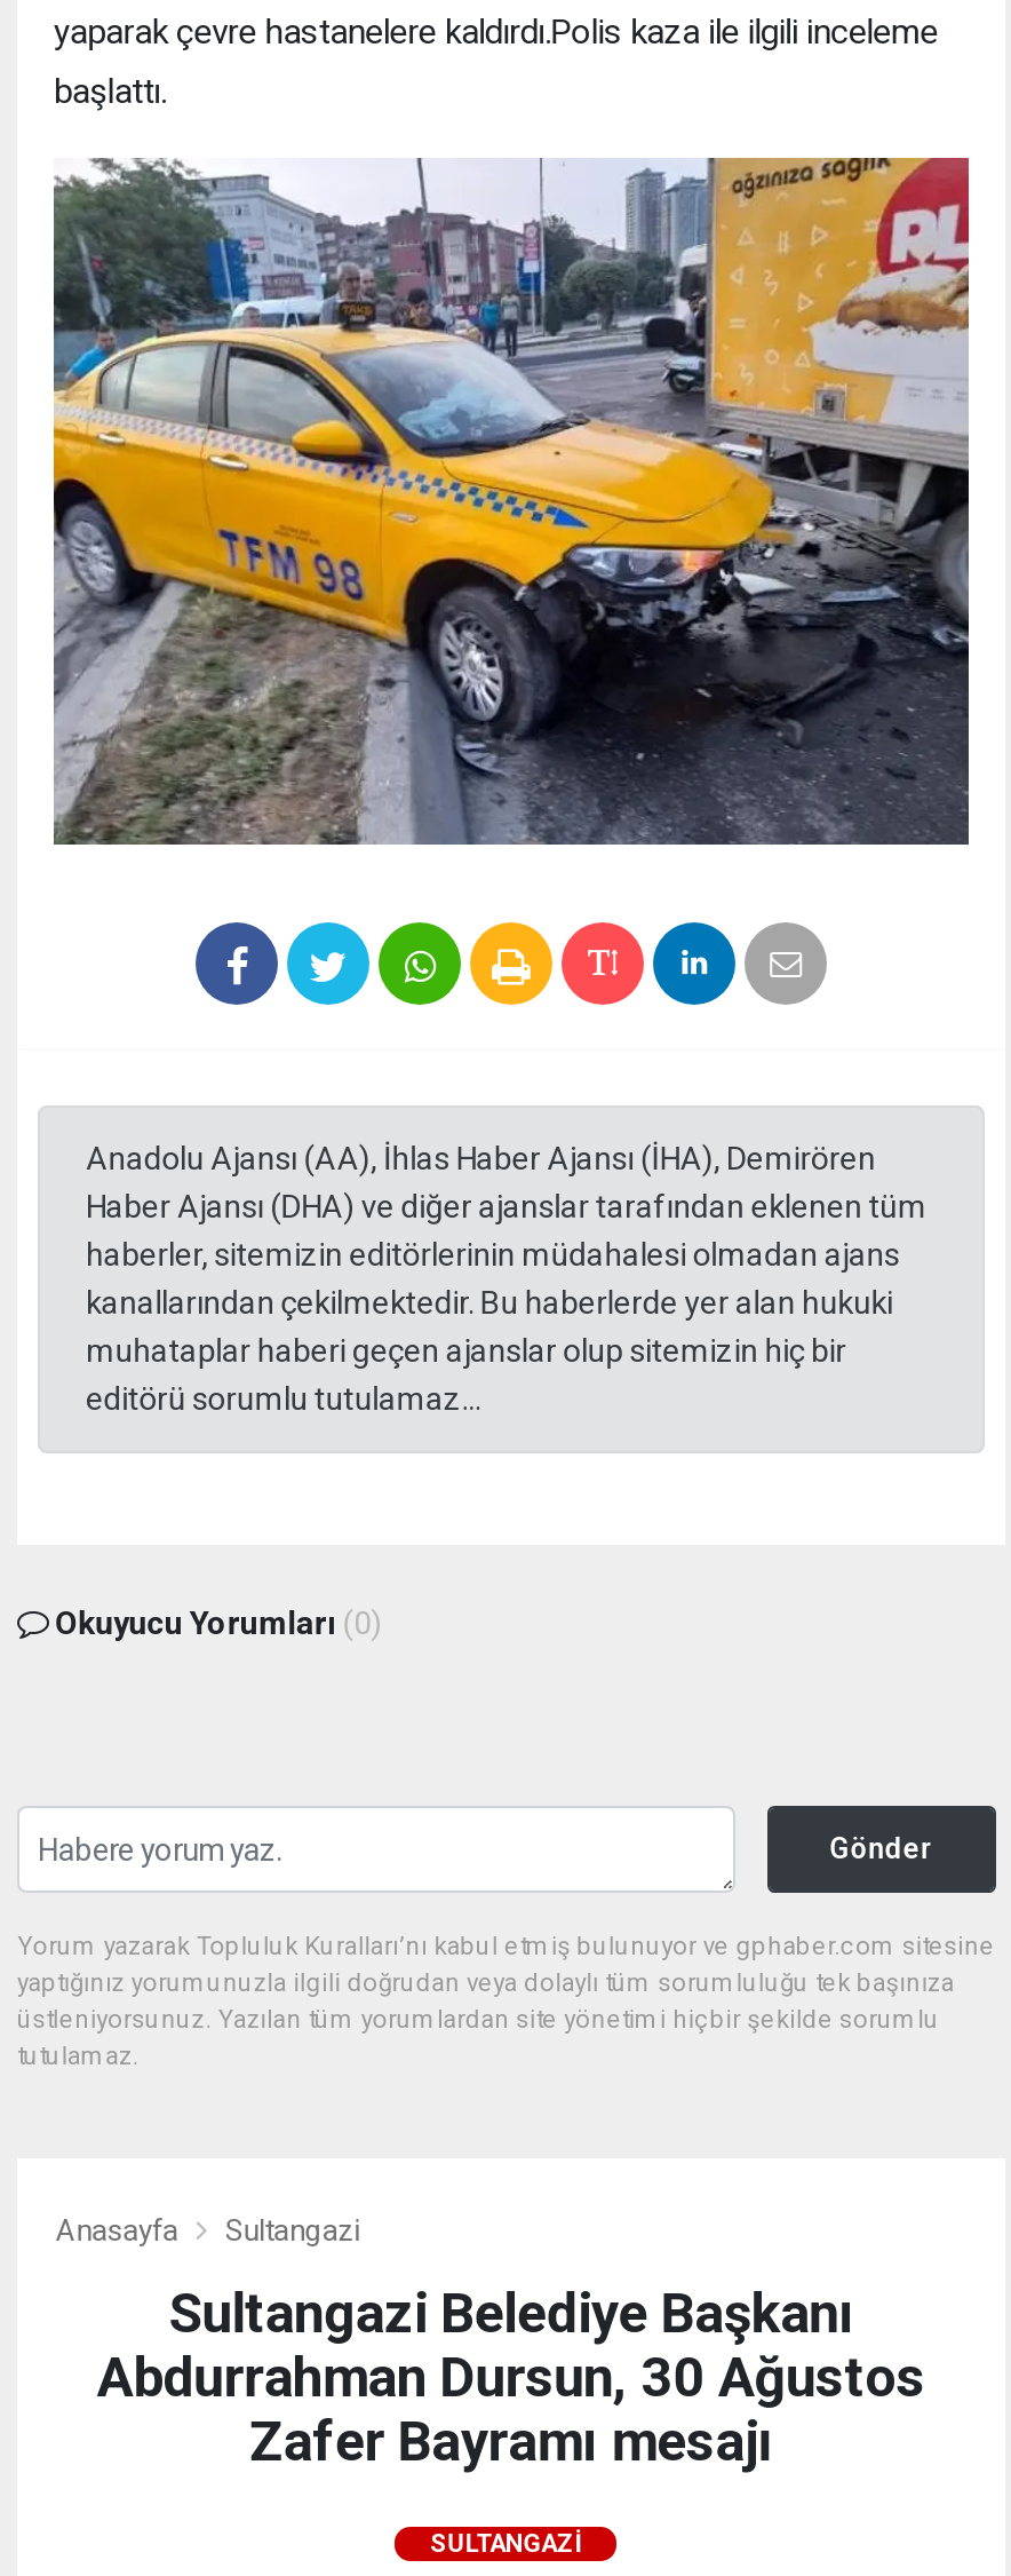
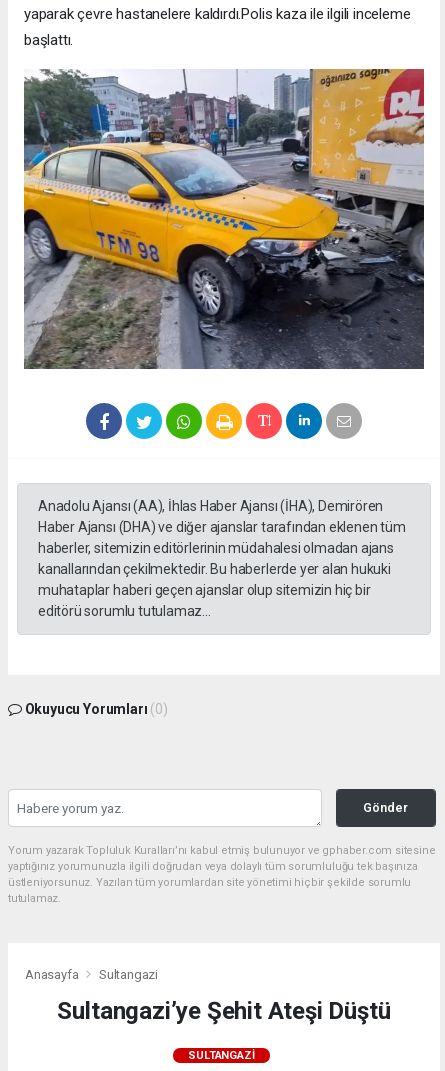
[97,2282,925,2474] Sultangazi Belediye Başkanı | Abdurrahman Dursun, 30 Ağustos | Zafer Bayramı mesajı -> [57,997,390,1025] Sultangazi’ye Şehit Ateşi Düştü

